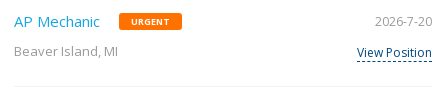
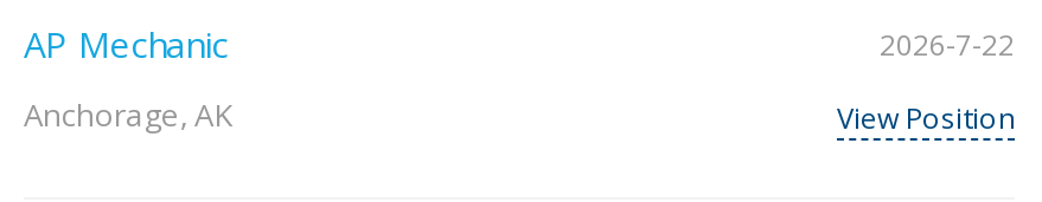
[14,15,170,60] URGENT | Beaver Island, MI -> [24,93,232,136] Anchorage, AK
[375,13,432,30] 2026-7-20 -> [880,25,1015,65] 2026-7-22

